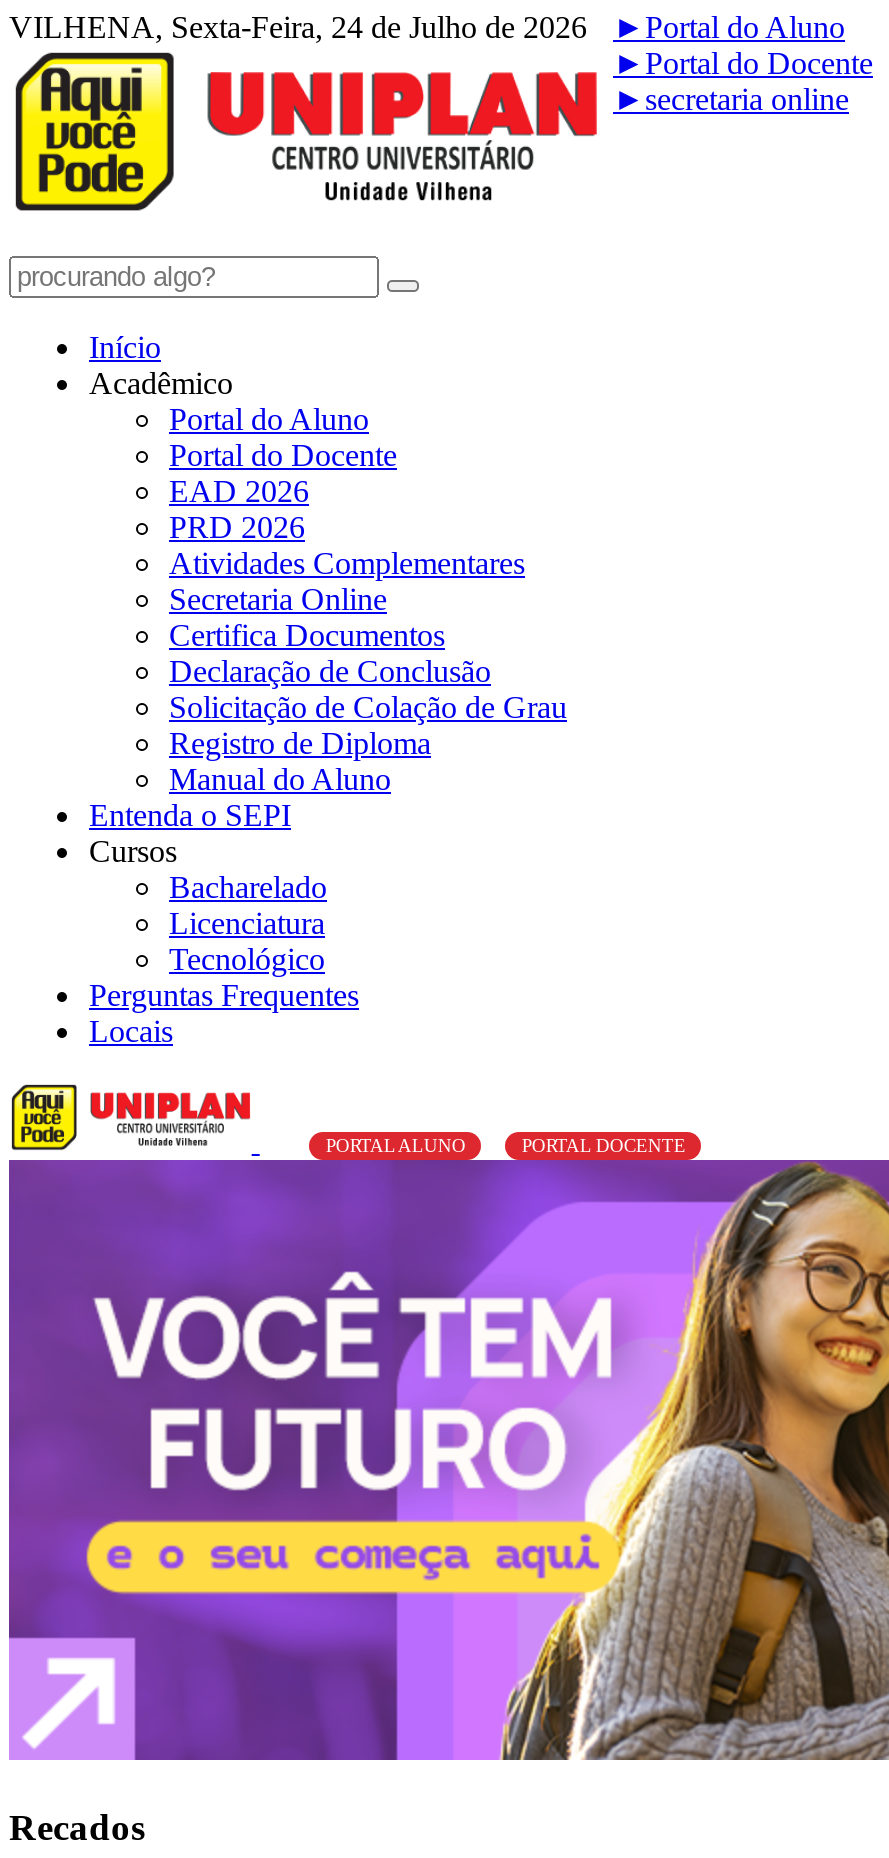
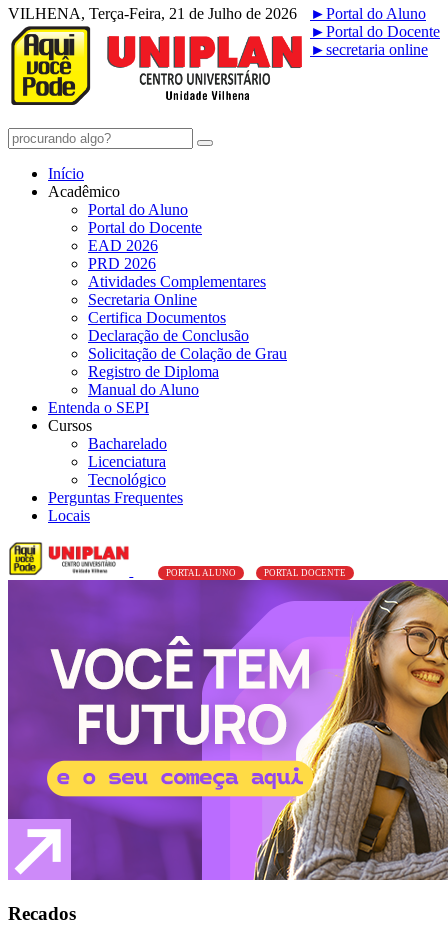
[9,10,587,44] VILHENA, Sexta-Feira, 24 de Julho de 2026 -> [8,5,297,22] VILHENA, Terça-Feira, 21 de Julho de 2026

